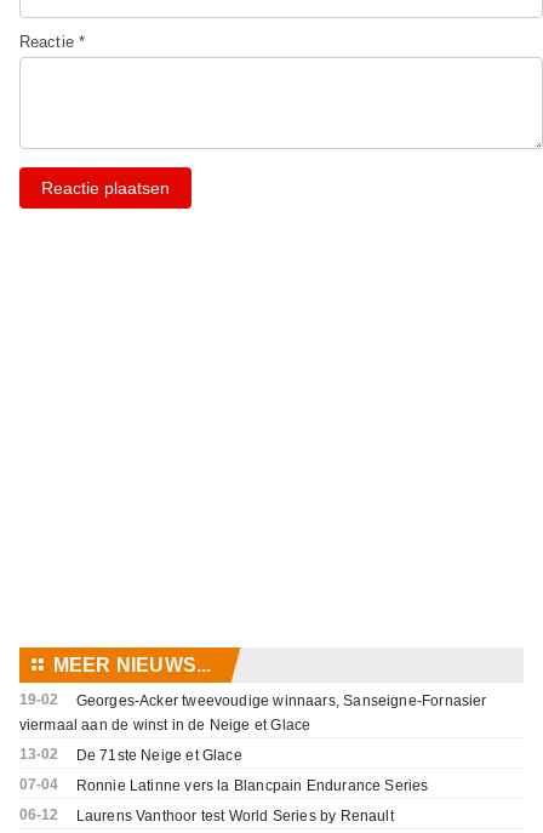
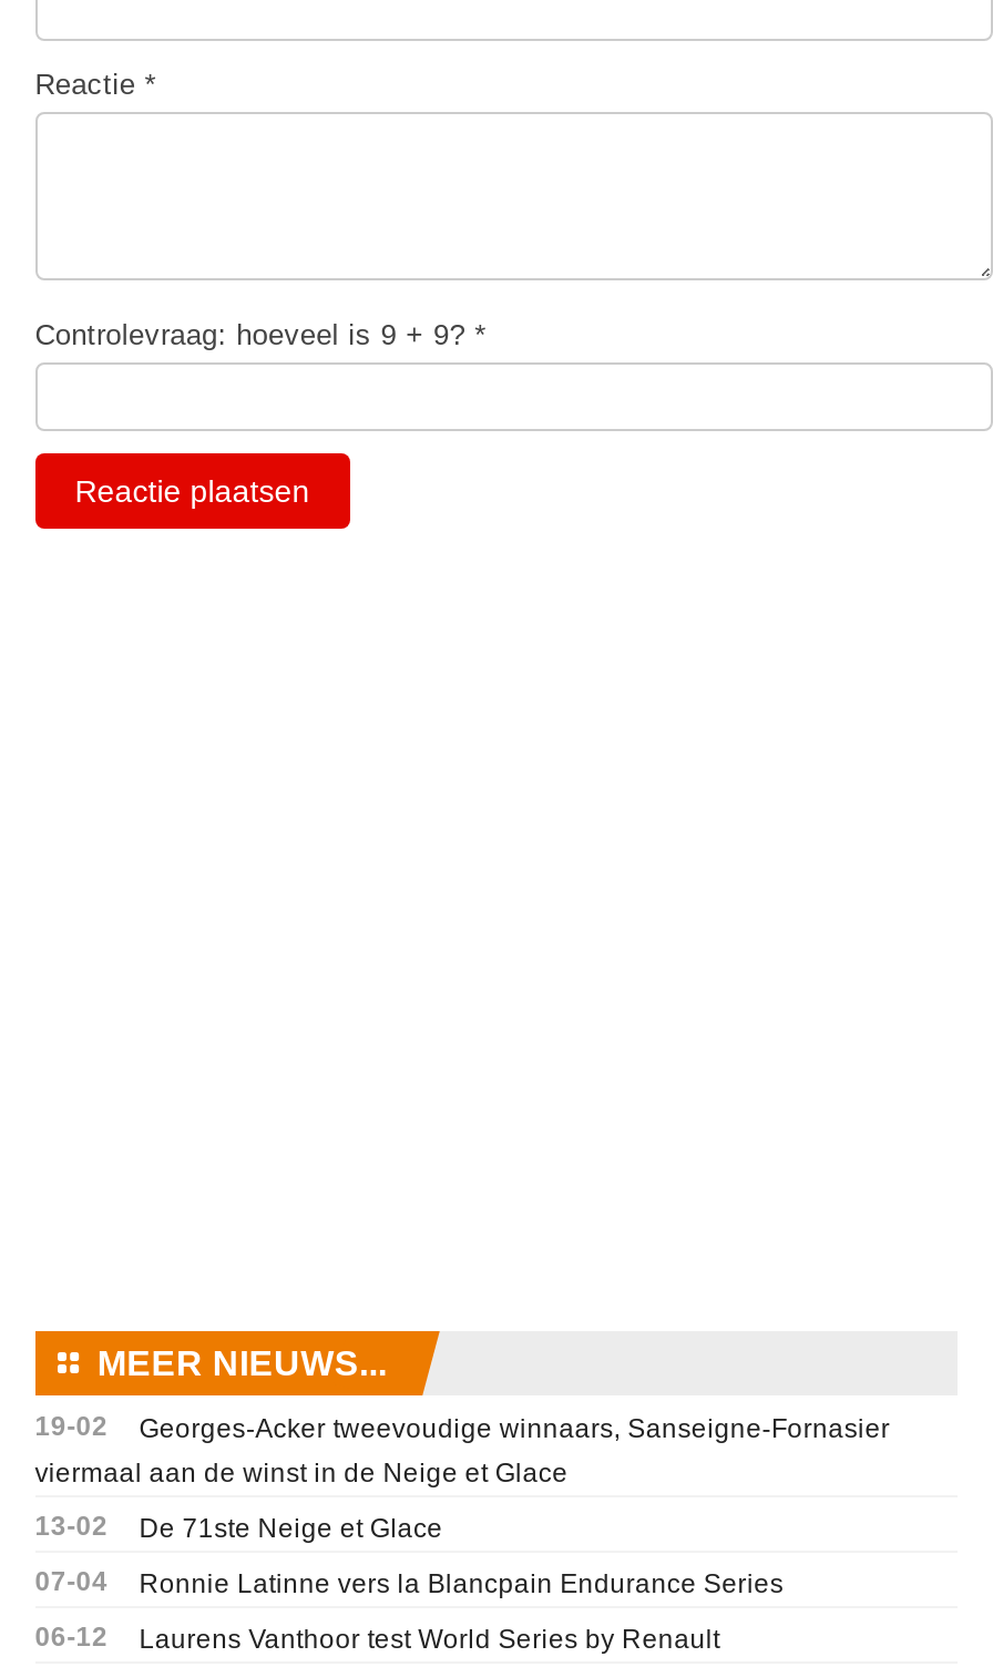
none -> [35,317,486,351] Controlevraag: hoeveel is 9 + 9? *

